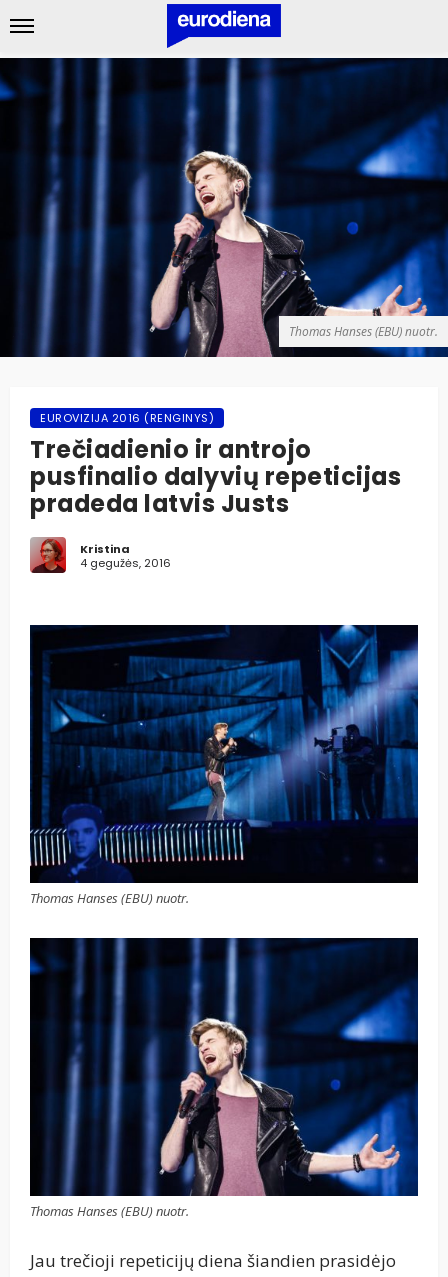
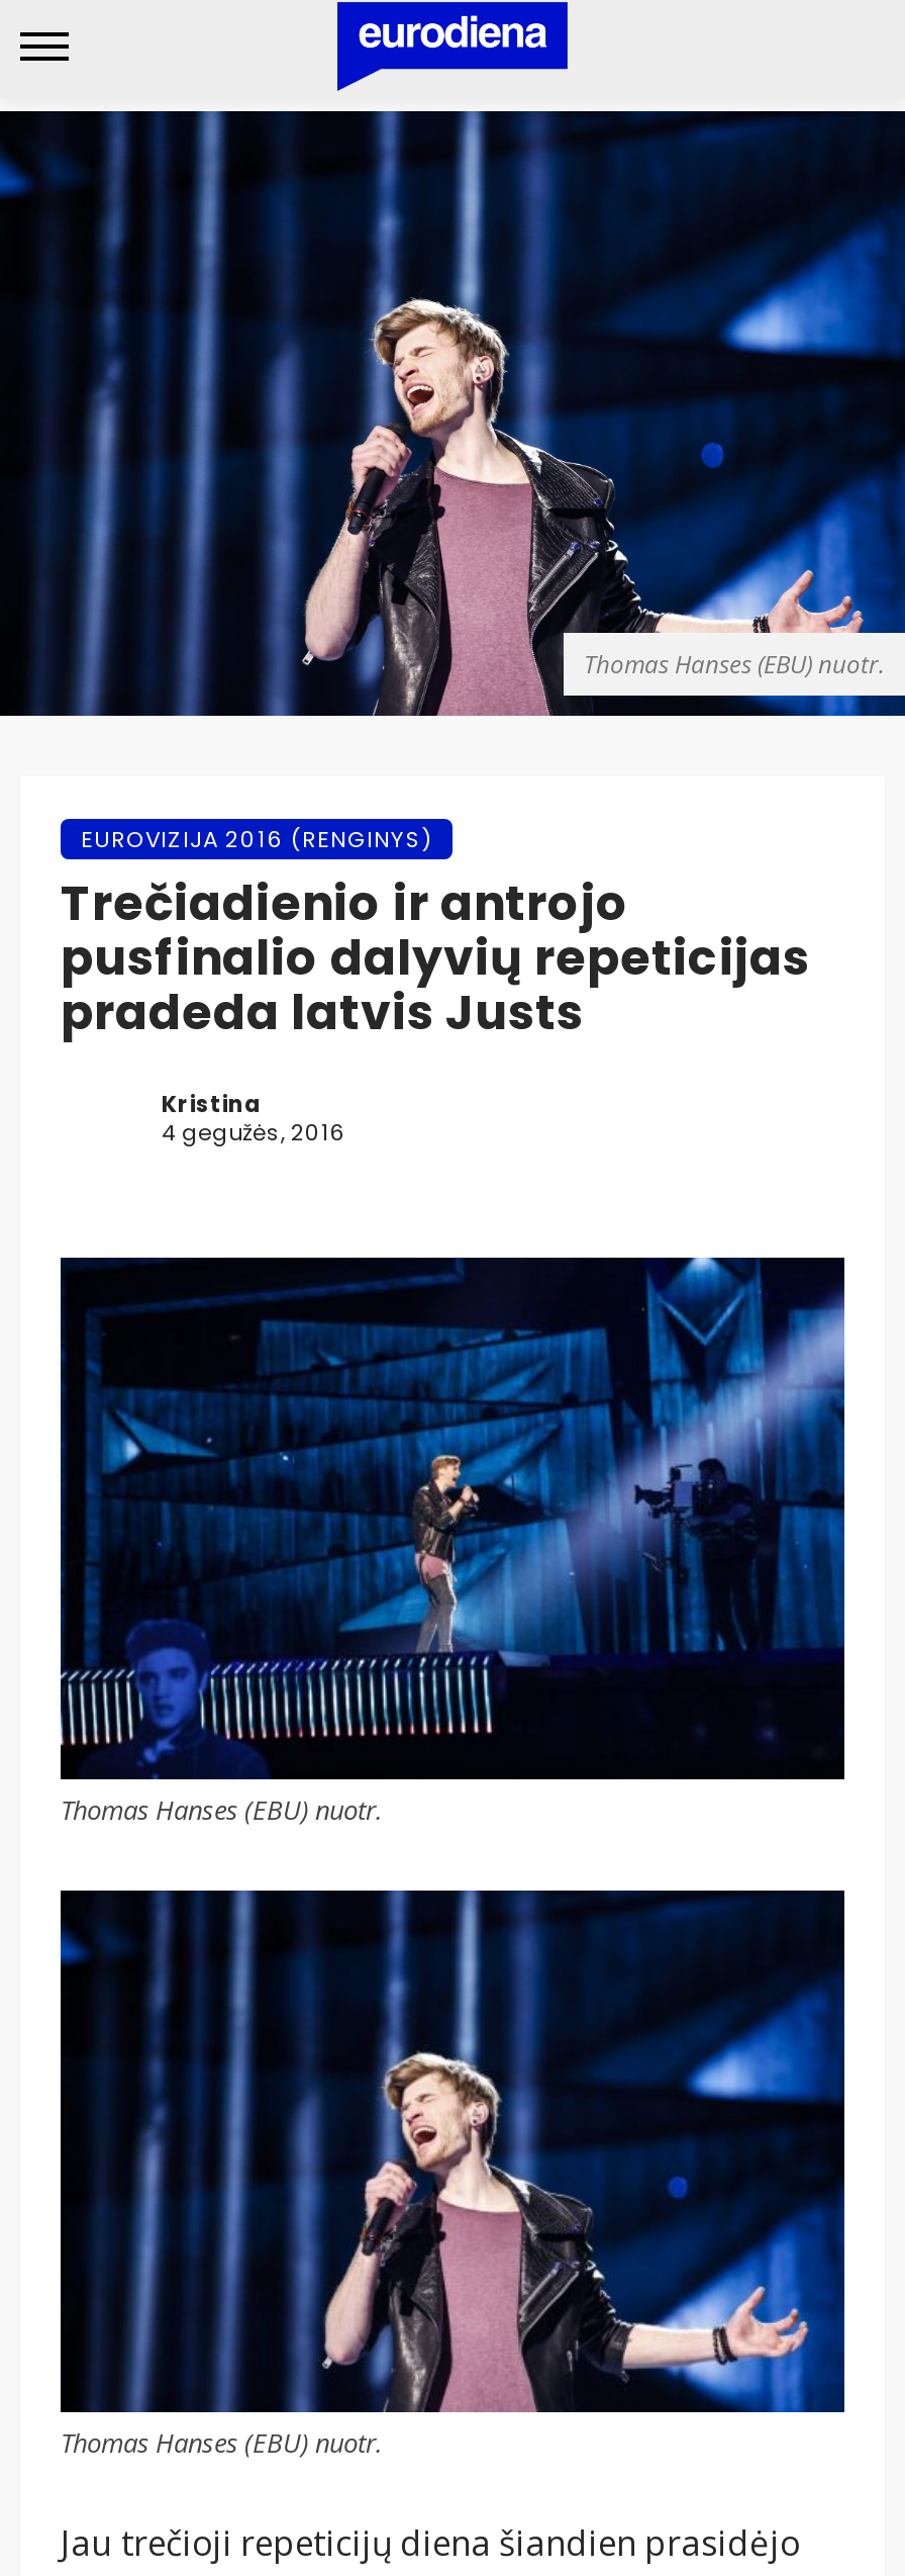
[29,536,67,574] [image] -> none

